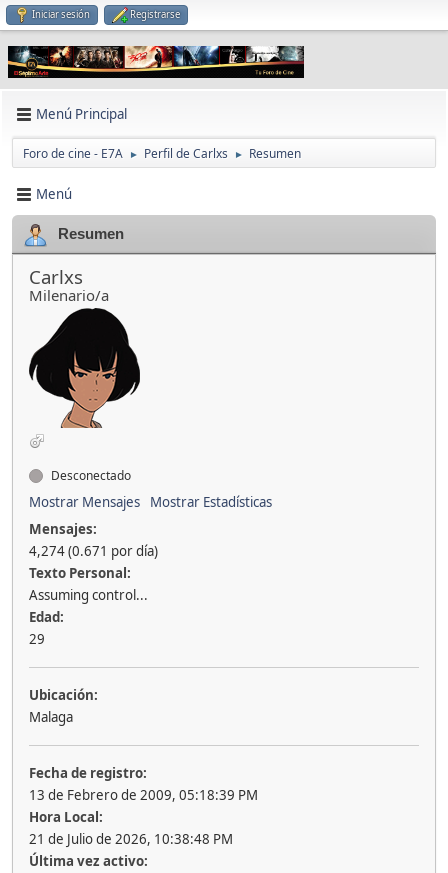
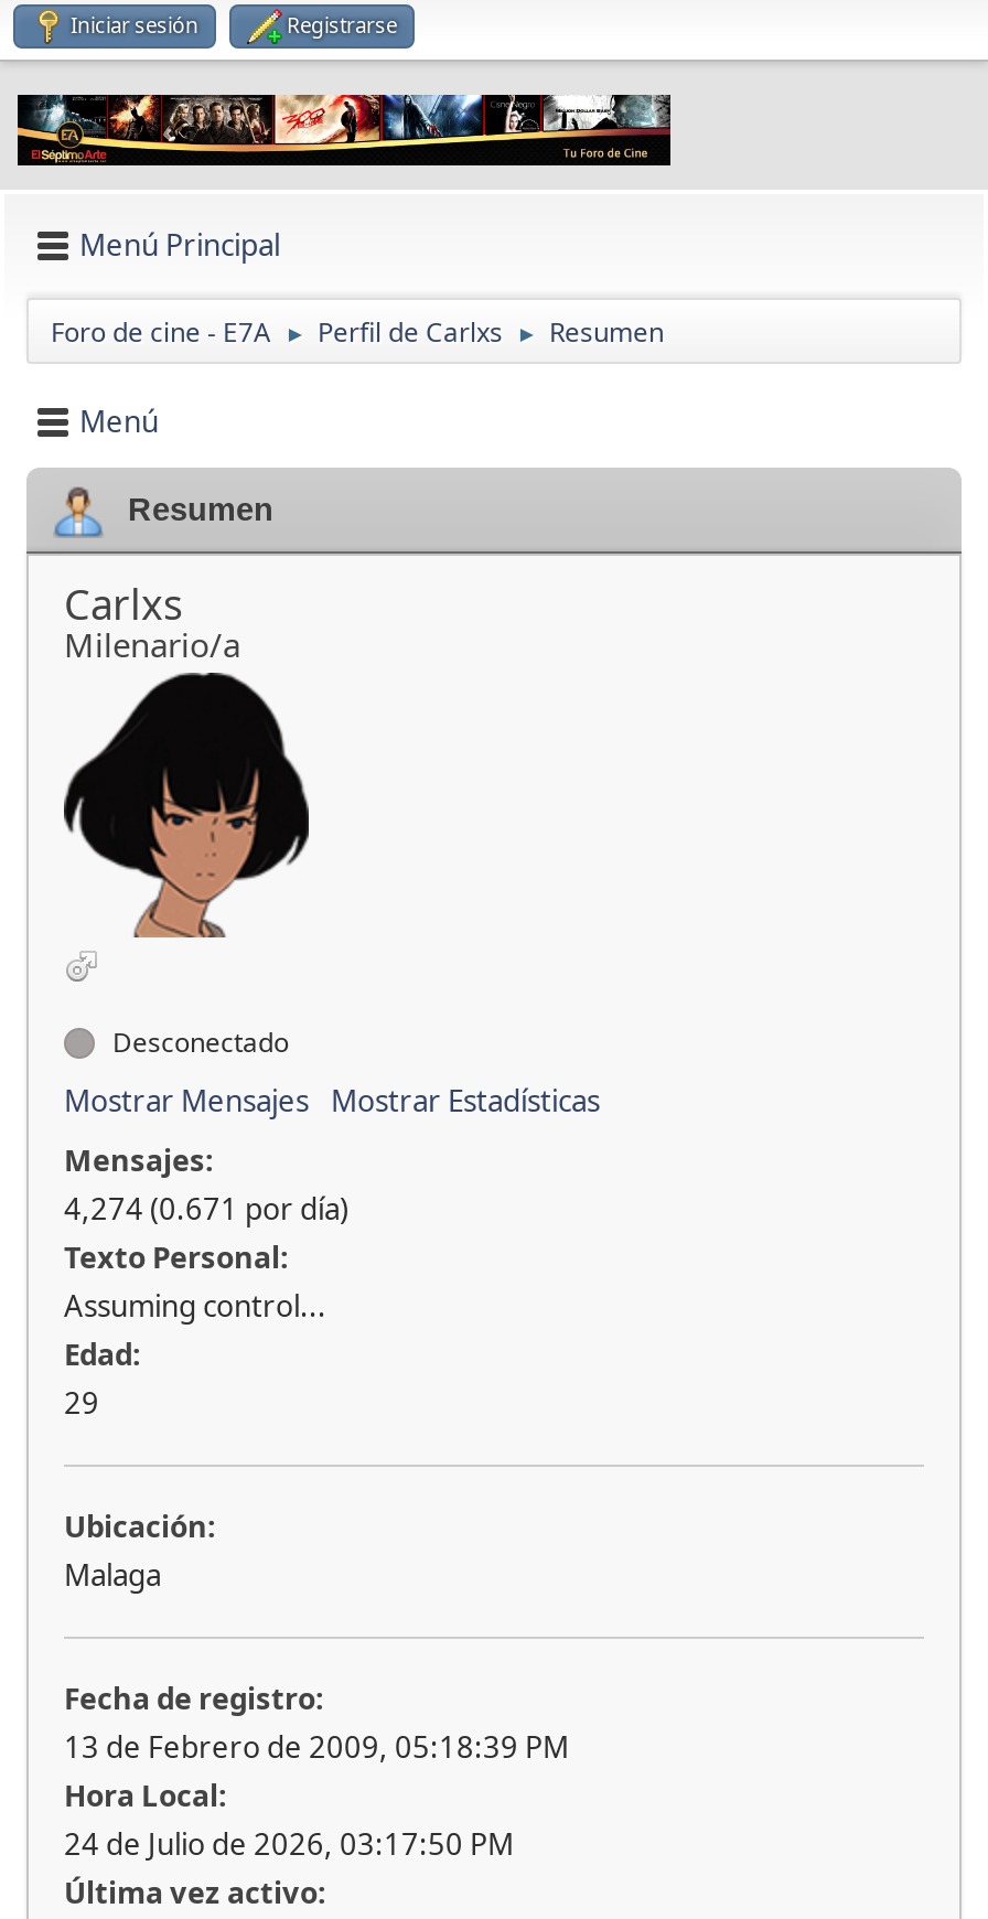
[29,830,233,848] 21 de Julio de 2026, 10:38:48 PM -> [64,1824,514,1863] 24 de Julio de 2026, 03:17:50 PM

